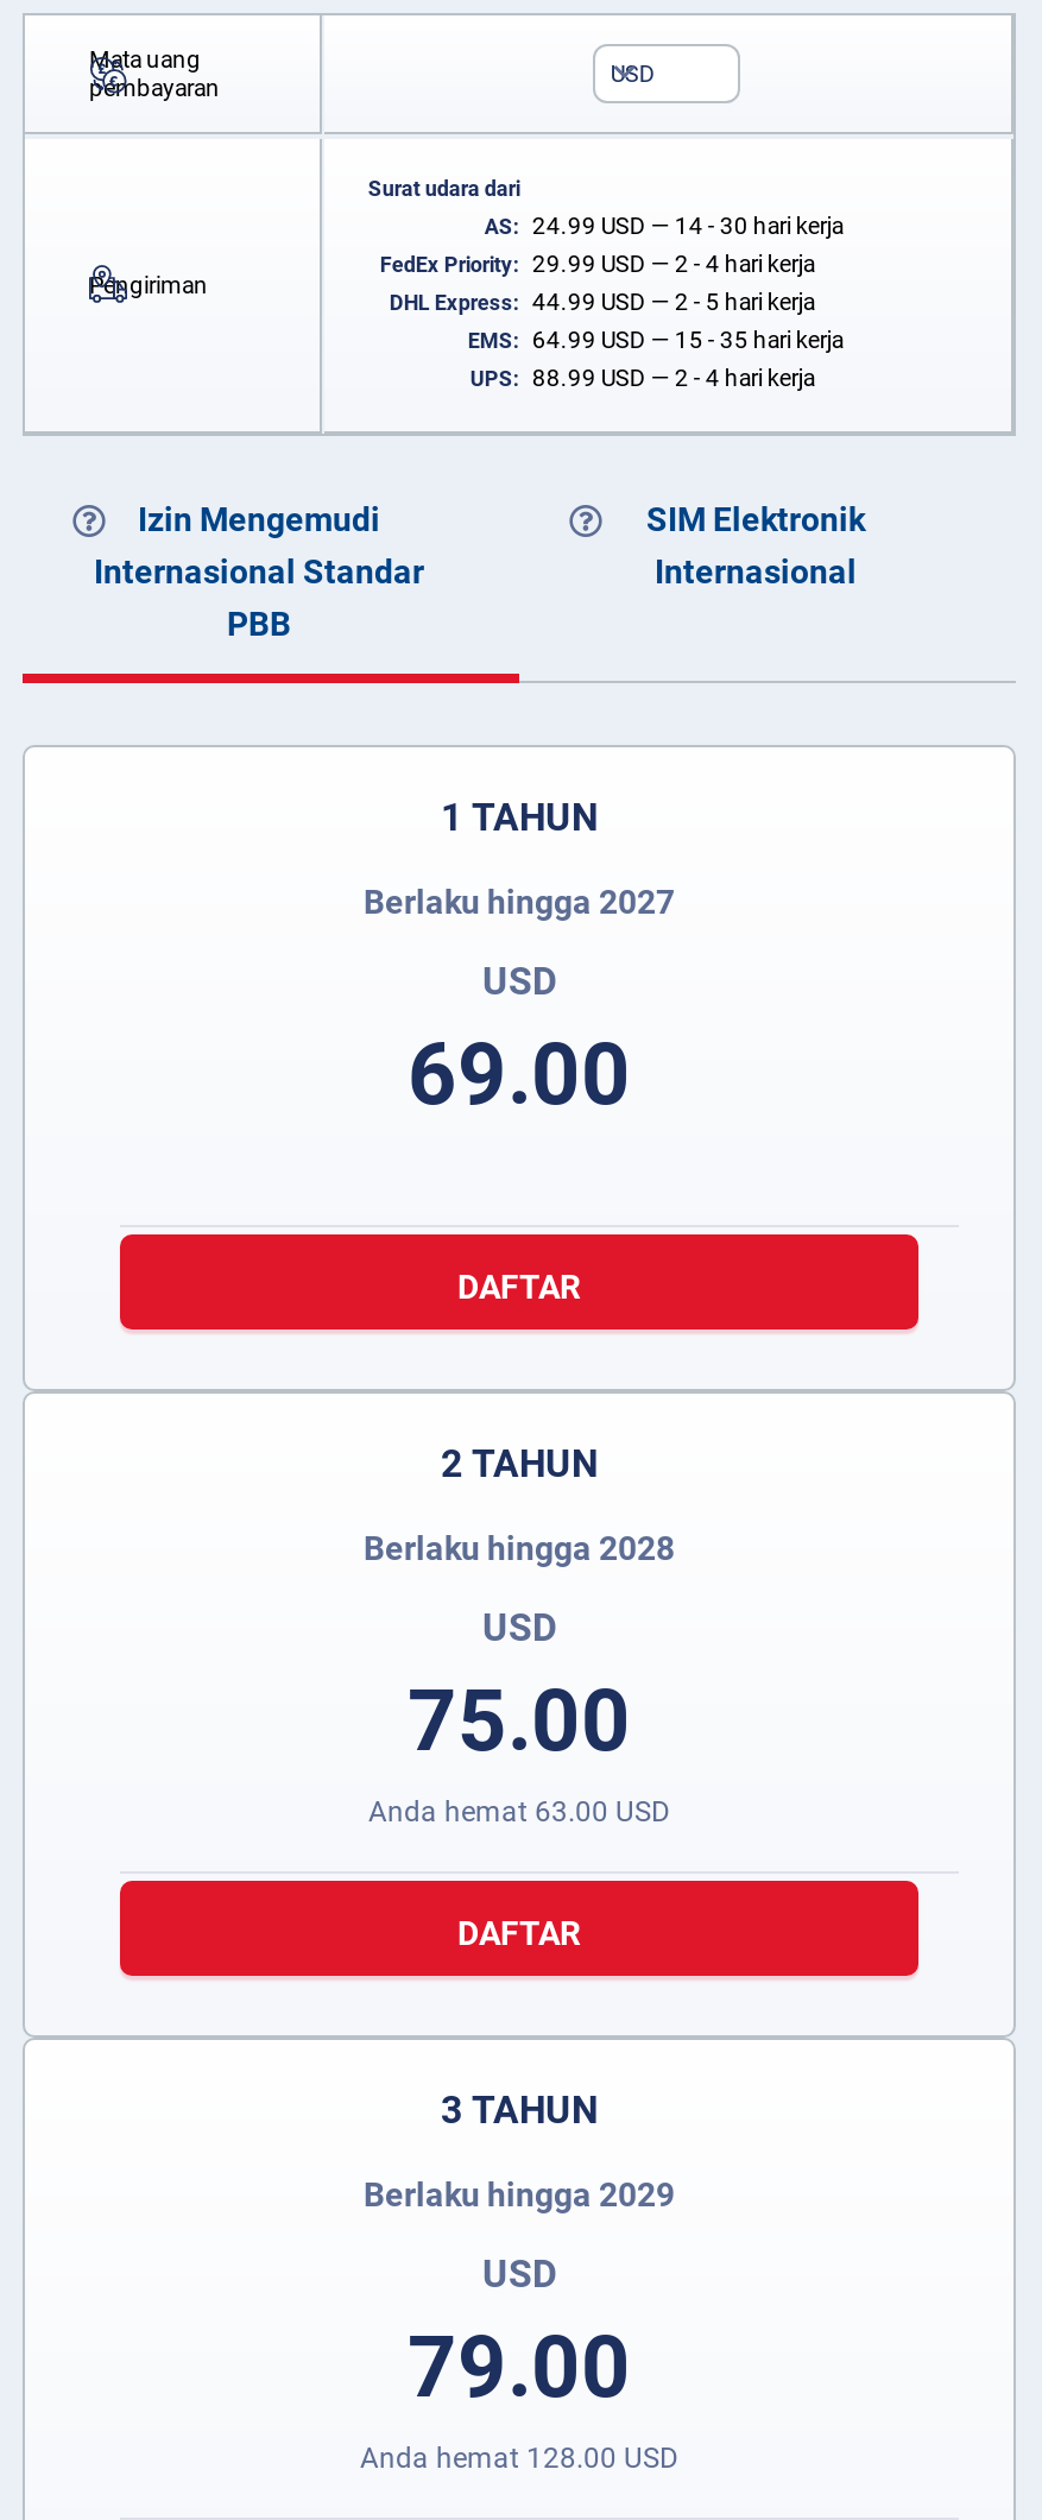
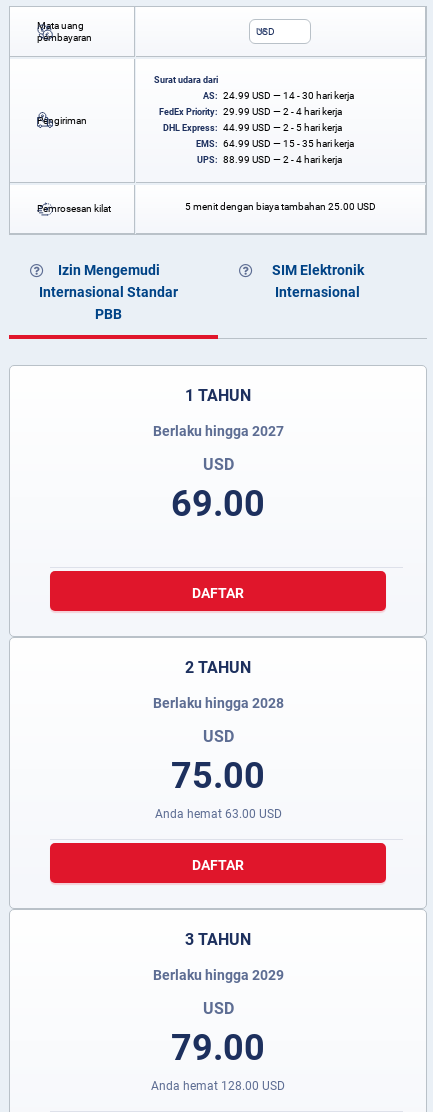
none -> [37,201,376,214] Pemrosesan kilat | 5 menit dengan biaya tambahan 25.00 USD

